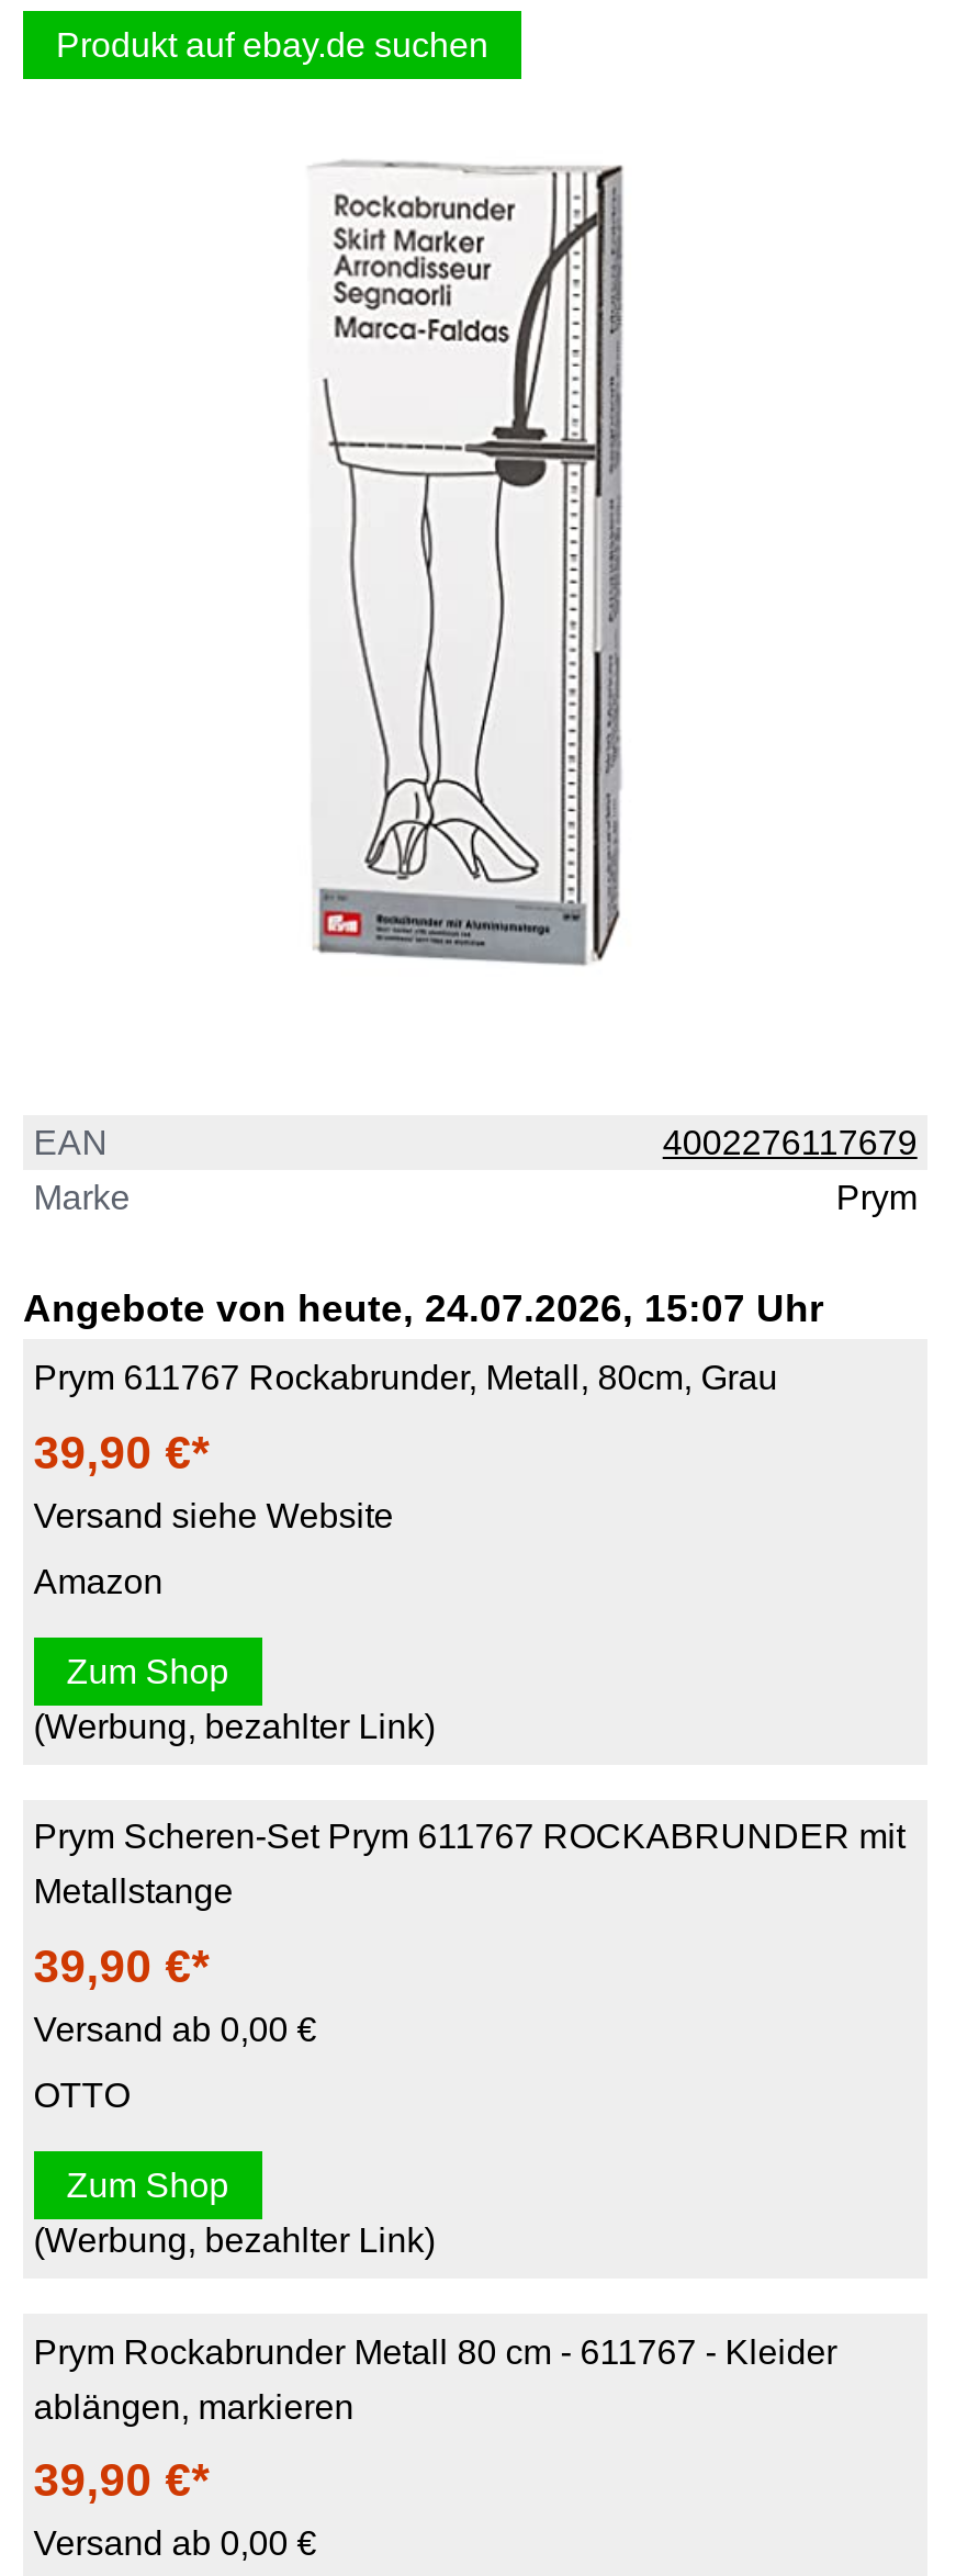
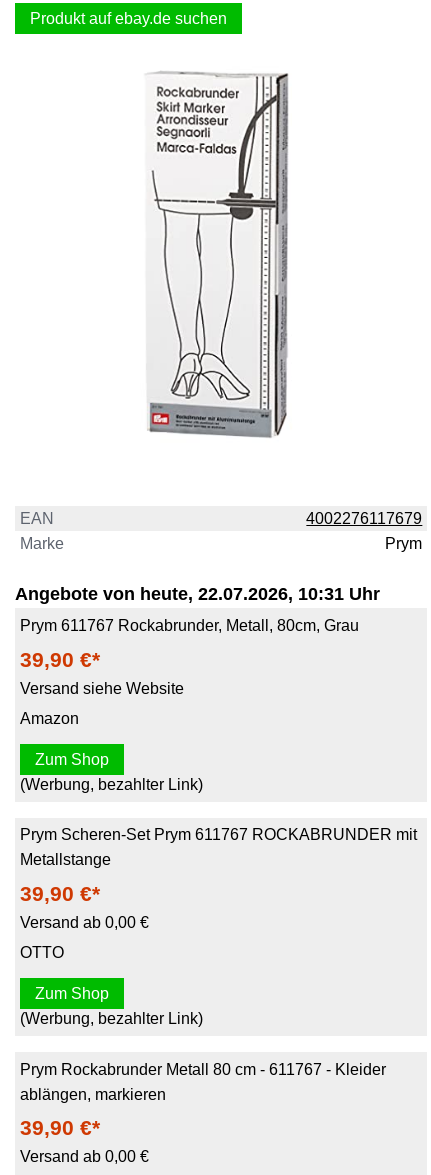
[23,1287,824,1331] Angebote von heute, 24.07.2026, 15:07 Uhr -> [15,584,380,604] Angebote von heute, 22.07.2026, 10:31 Uhr

